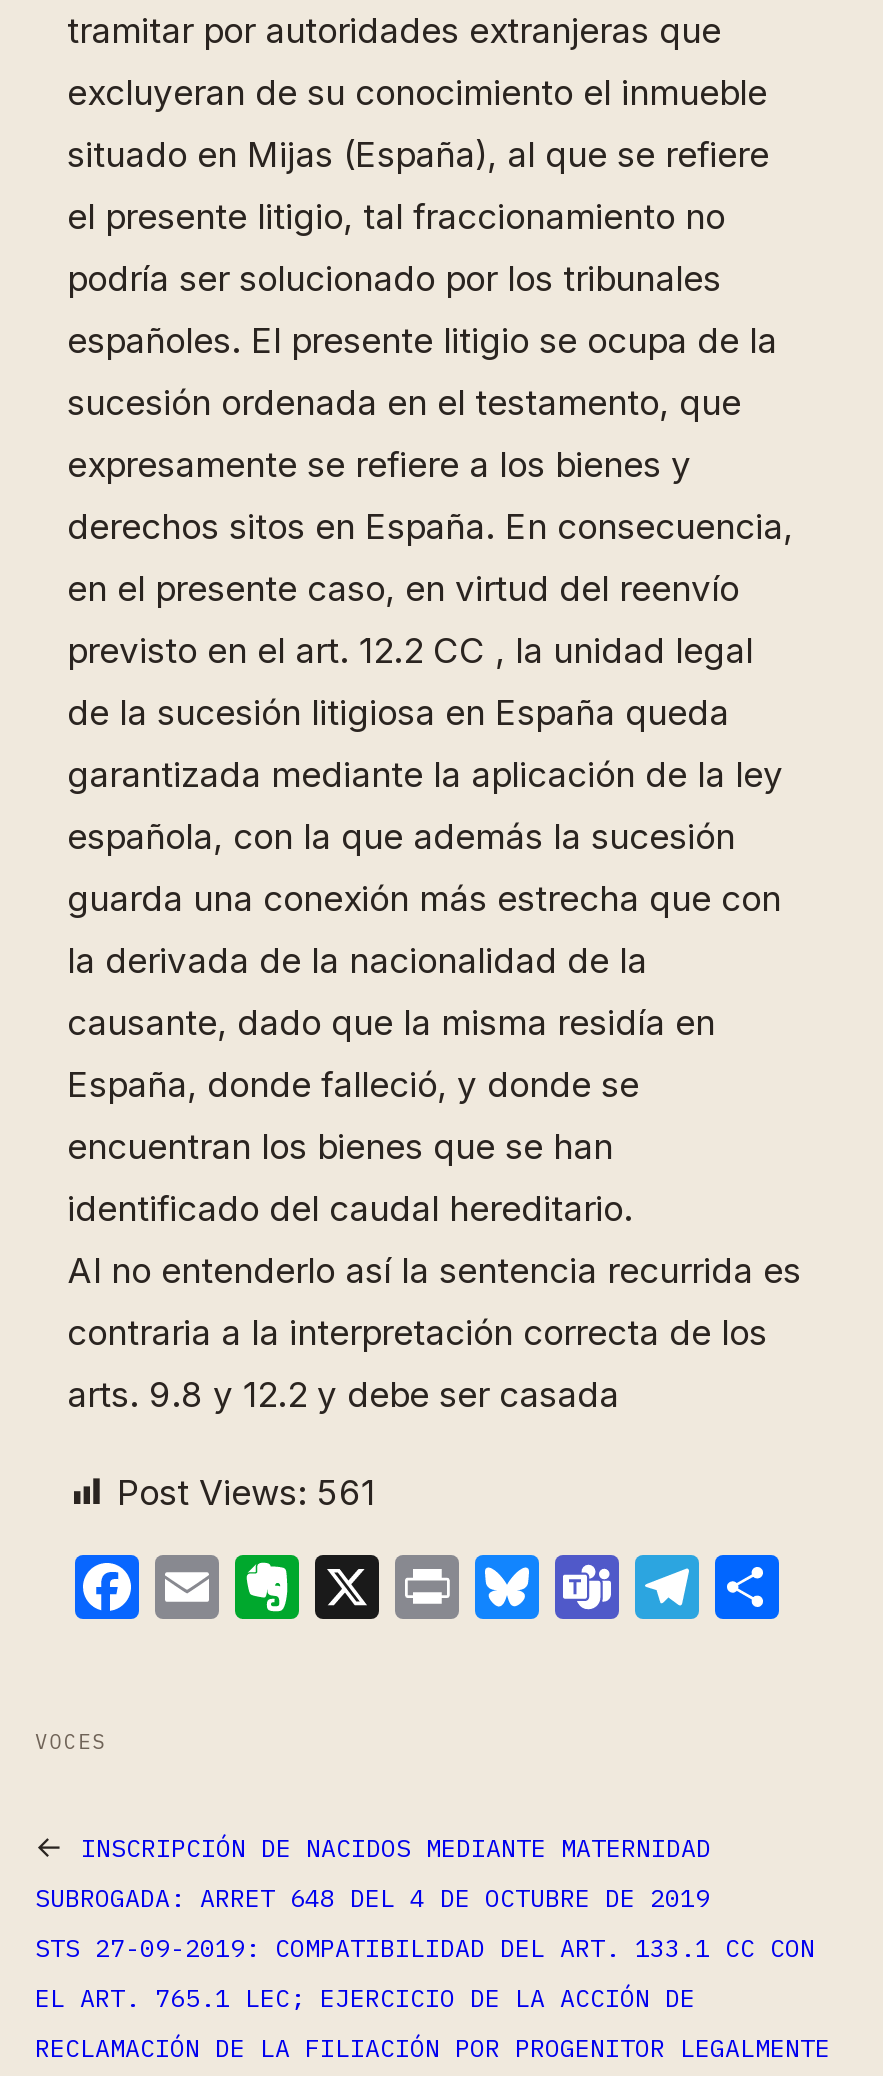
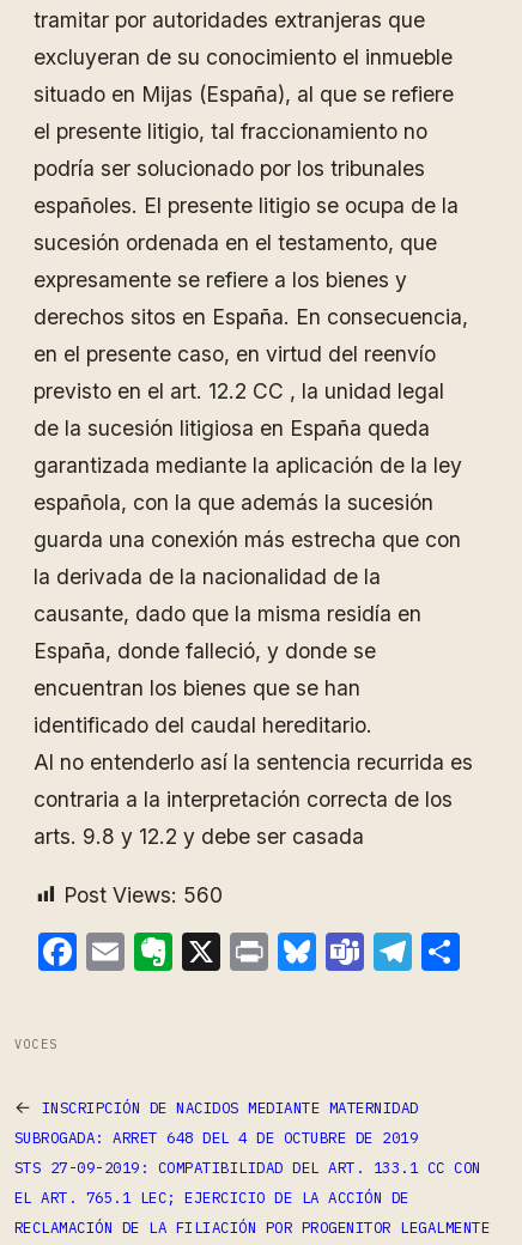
[117,1471,375,1513] Post Views: 561 -> [63,882,223,907] Post Views: 560

